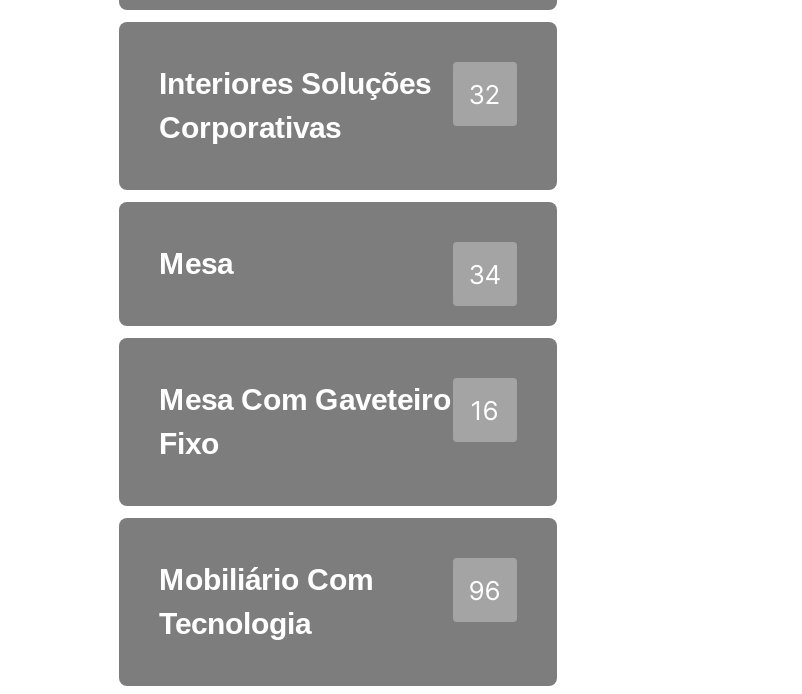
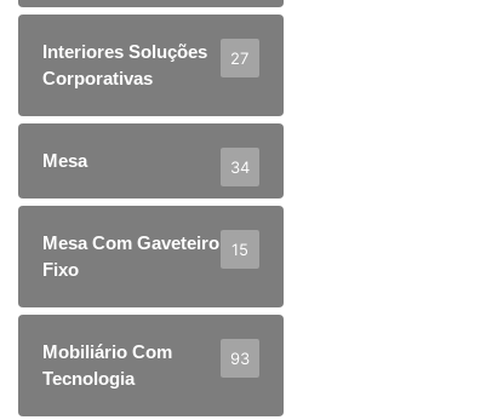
[159,66,501,109] Interiores Soluções 32 -> [42,41,249,67] Interiores Soluções 27
[159,382,499,425] Mesa Com Gaveteiro 16 -> [42,232,248,258] Mesa Com Gaveteiro 15
[469,573,501,605] 96 -> [230,348,249,367] 93

